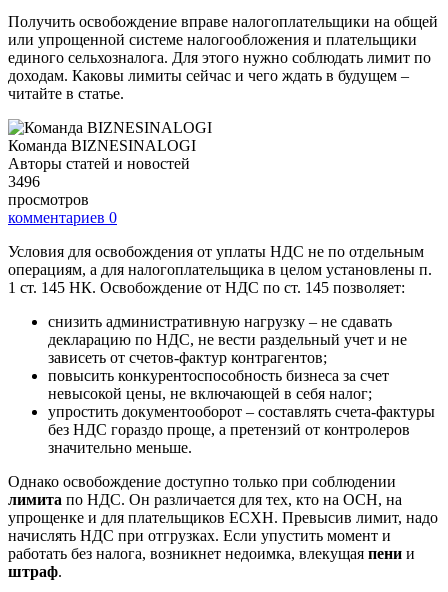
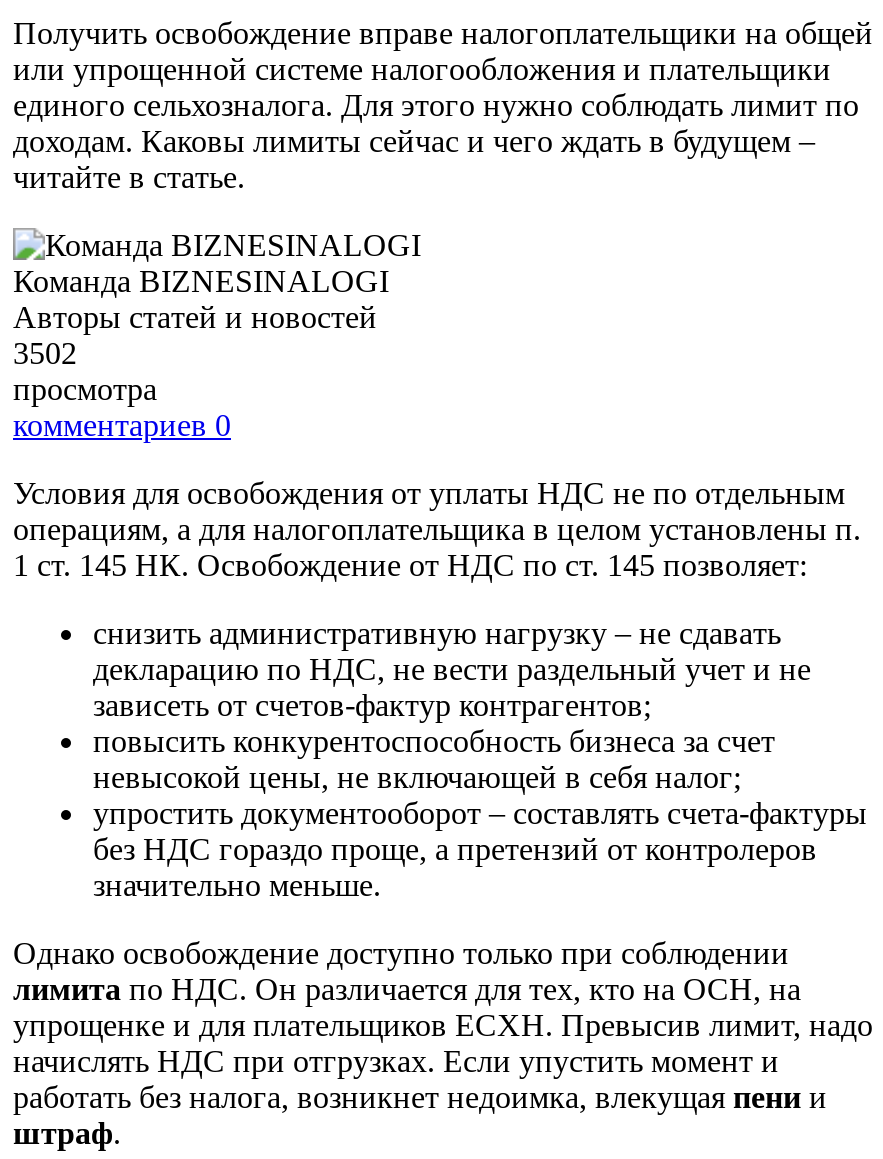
[8,173,89,208] 3496 | просмотров -> [13,336,157,406] 3502 | просмотра

